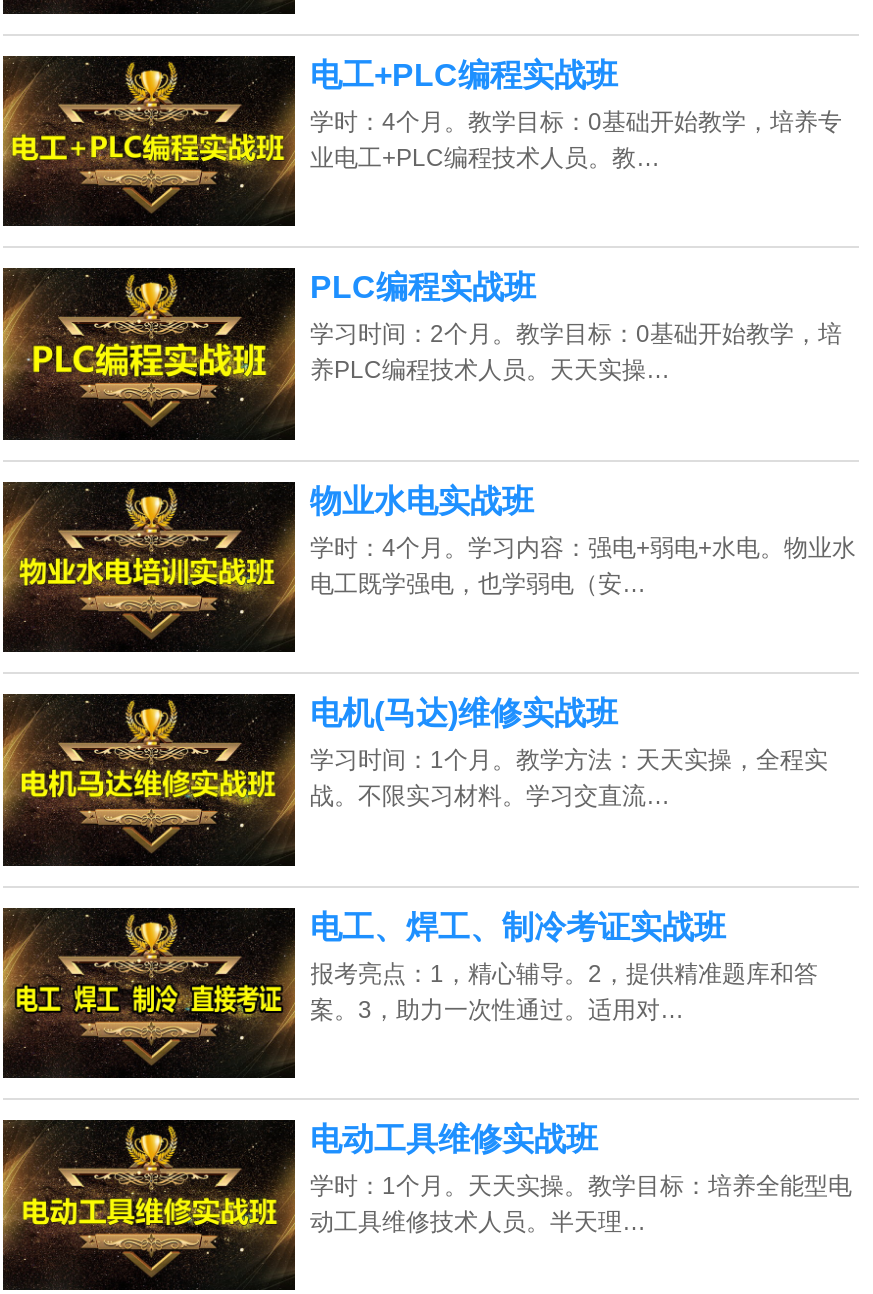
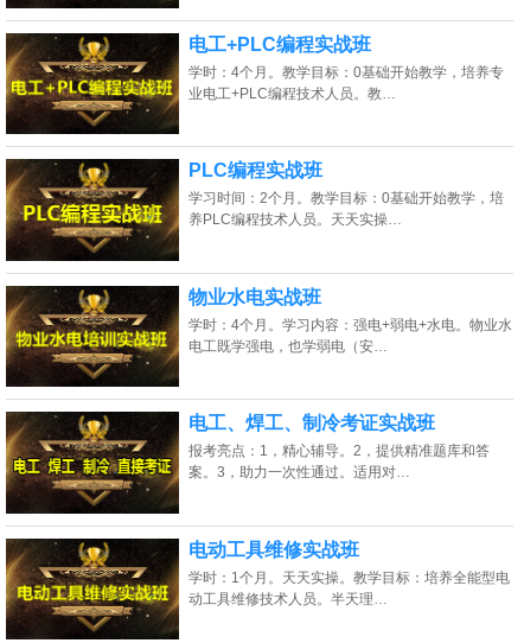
[310,696,828,810] 电机(马达)维修实战班 | 学习时间：1个月。教学方法：天天实操，全程实 | 战。不限实习材料。学习交直流… -> none

